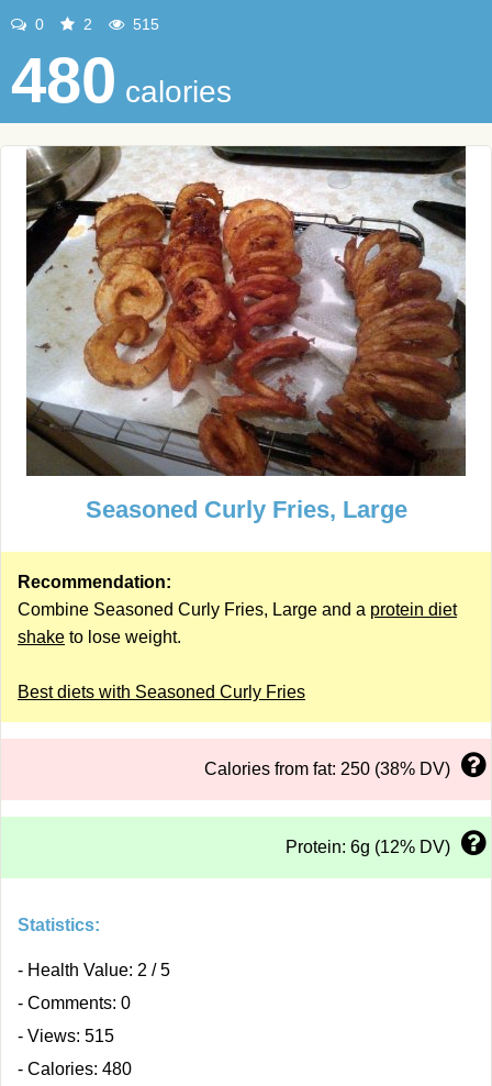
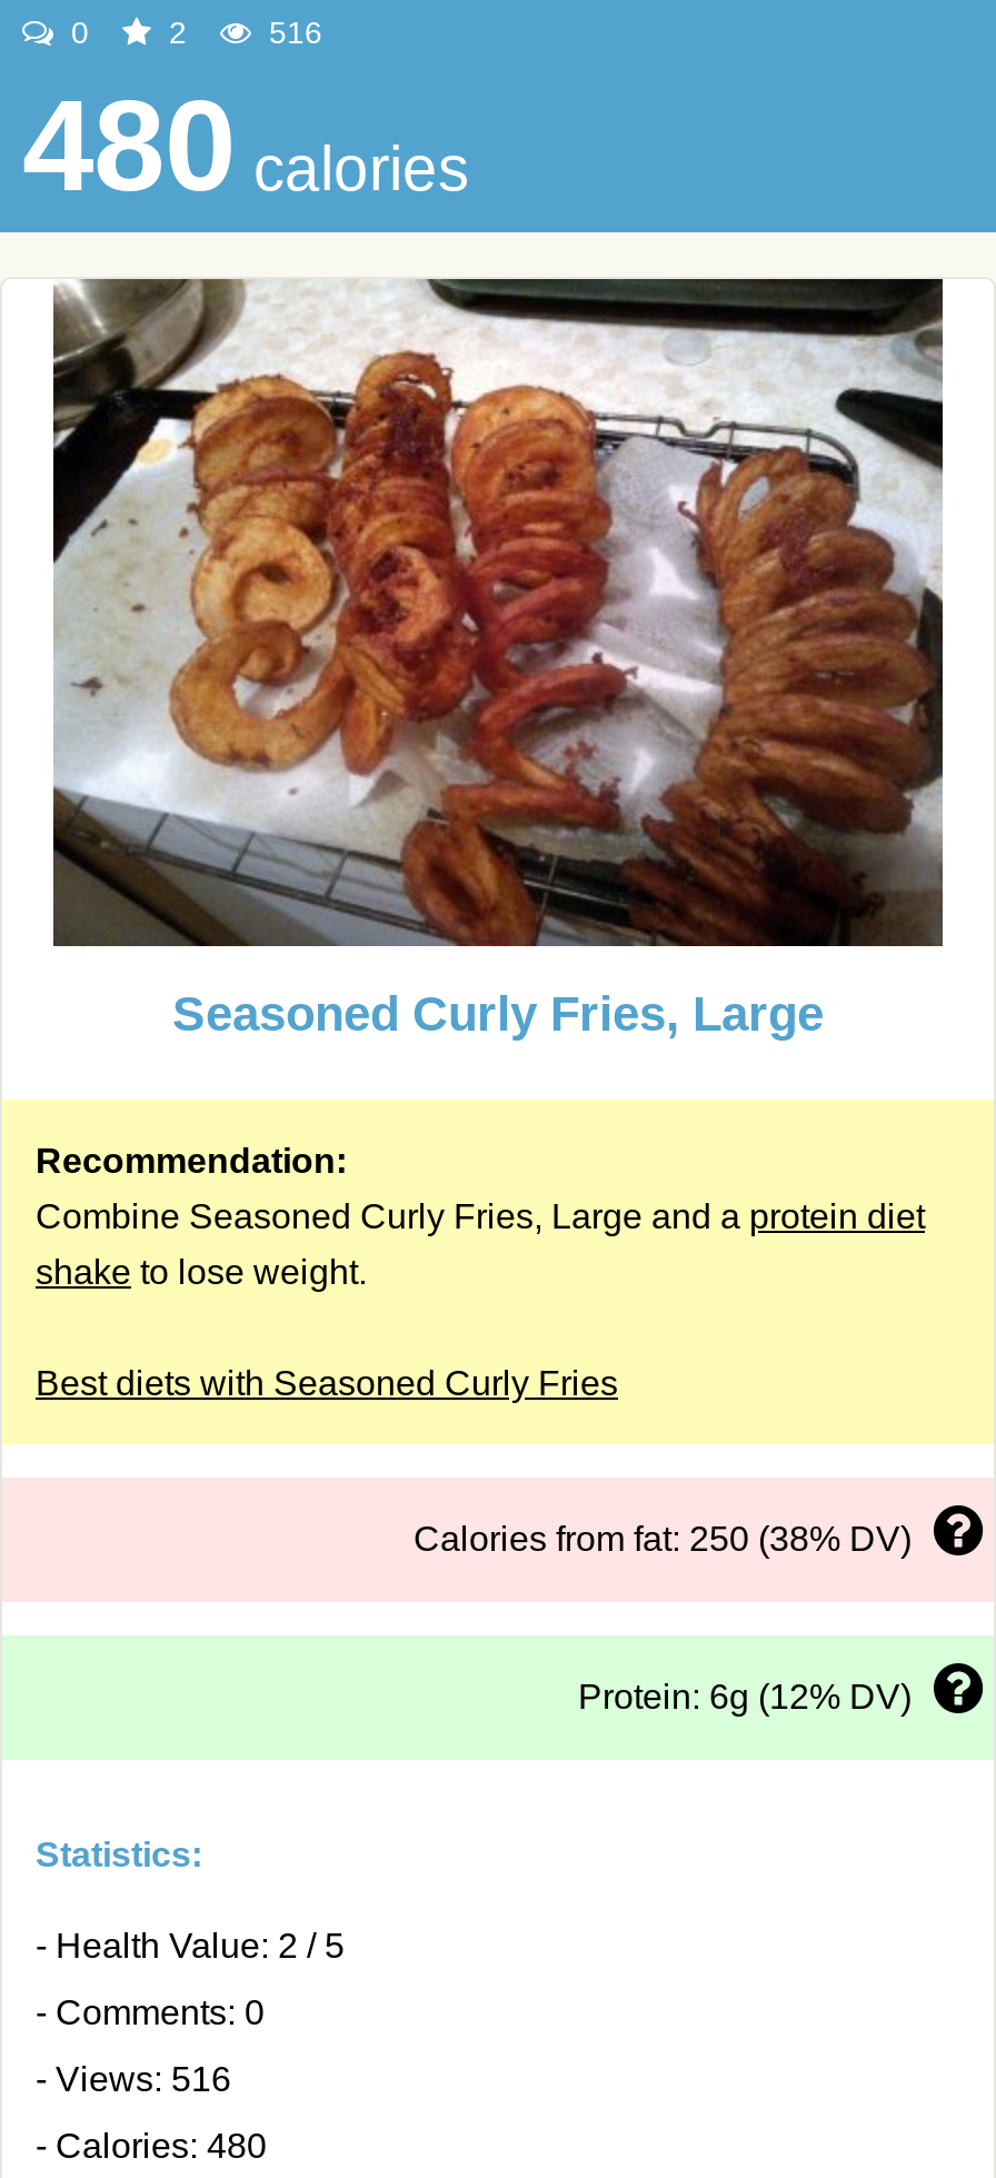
[128,15,159,33] 515 -> [260,14,322,50] 516
[18,1027,114,1045] - Views: 515 -> [36,2060,231,2098] - Views: 516

